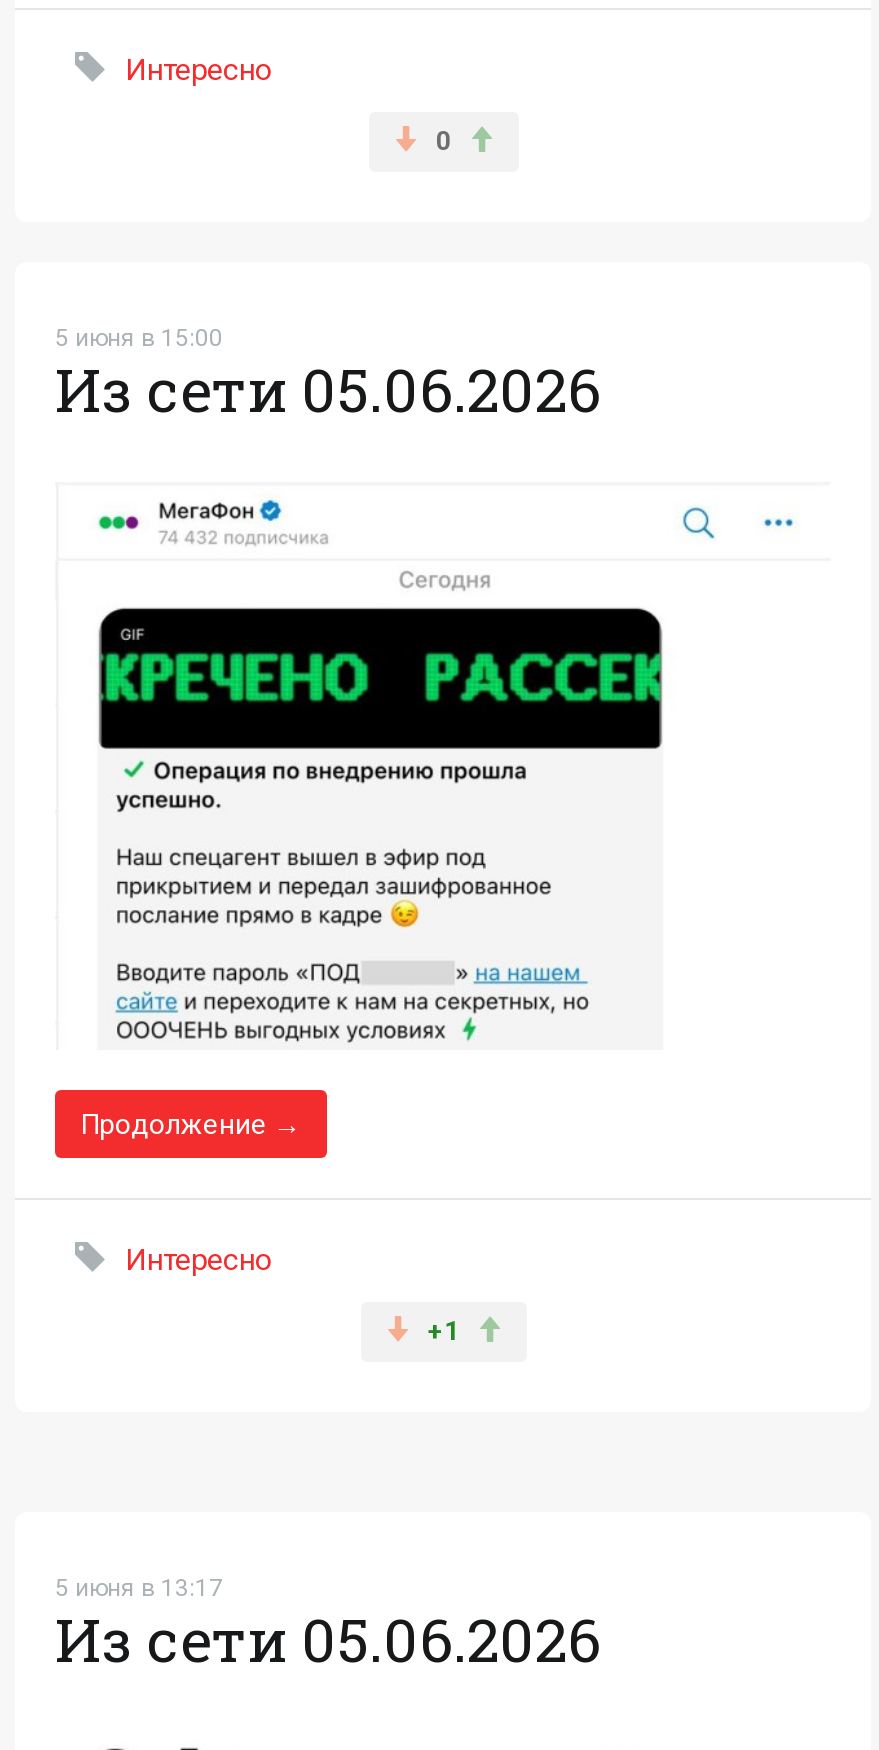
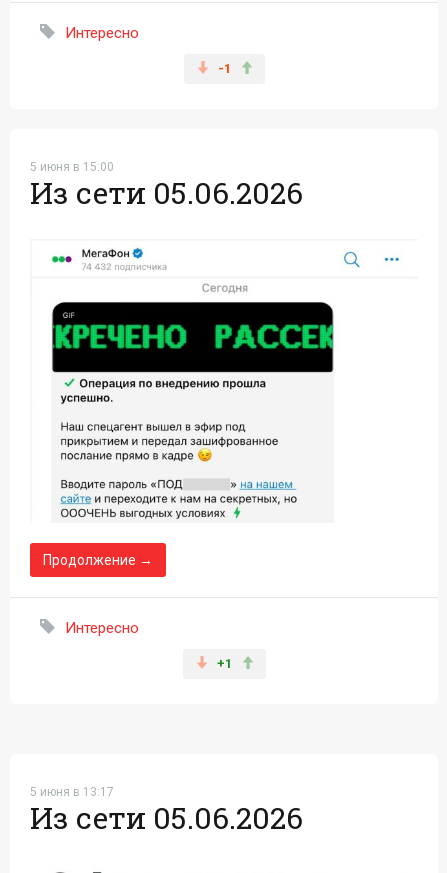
[436,126,450,156] 0 -> [217,61,230,76] -1

